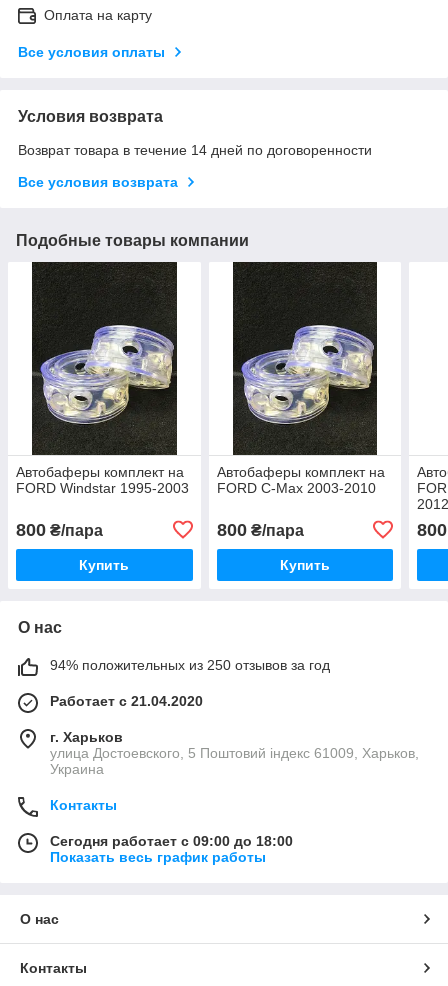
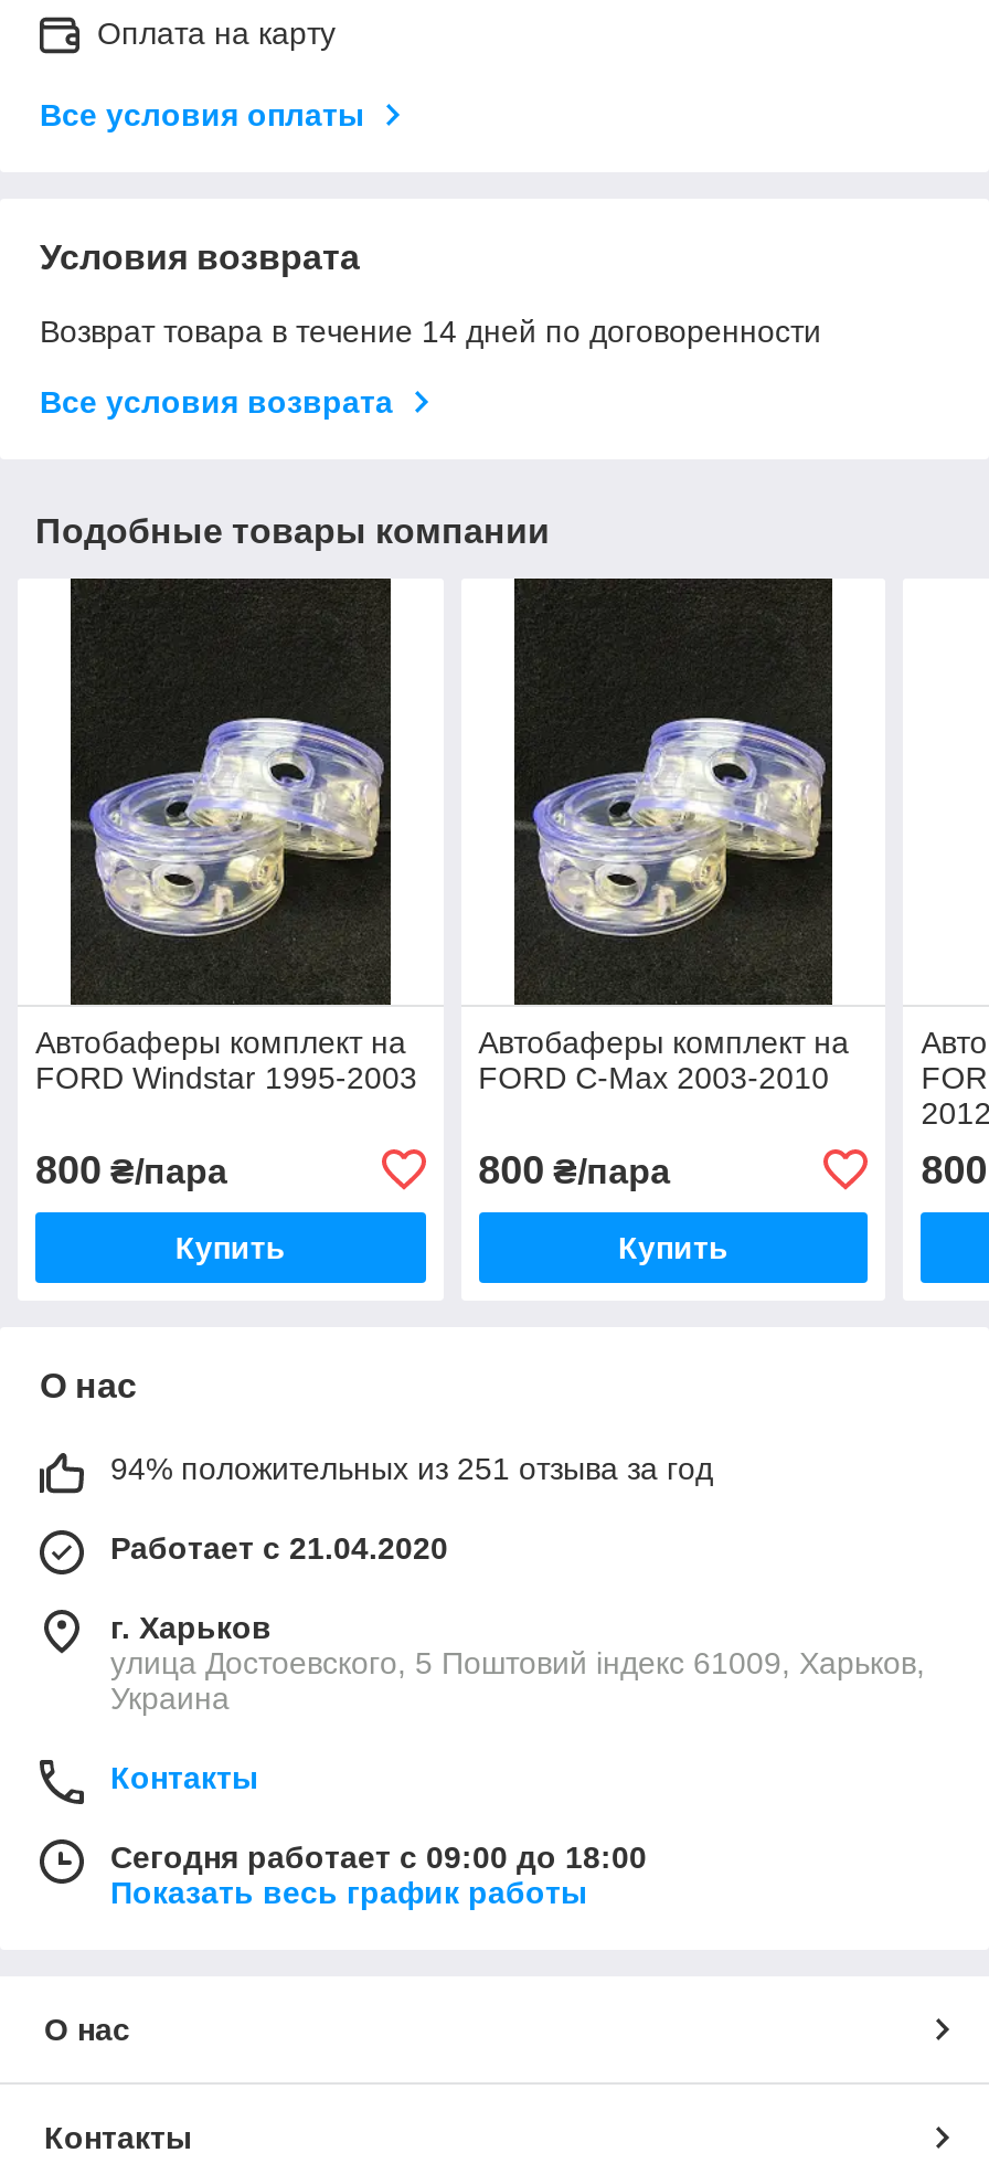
[50,657,330,673] 94% положительных из 250 отзывов за год -> [110,1450,713,1486] 94% положительных из 251 отзыва за год

